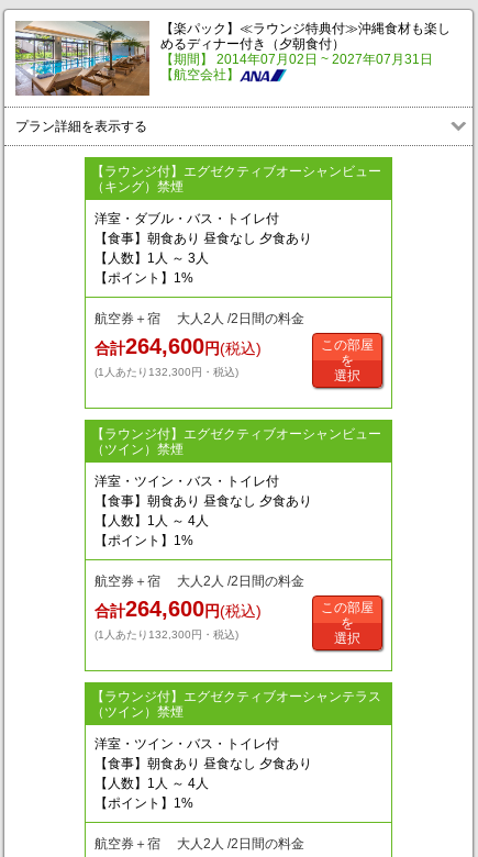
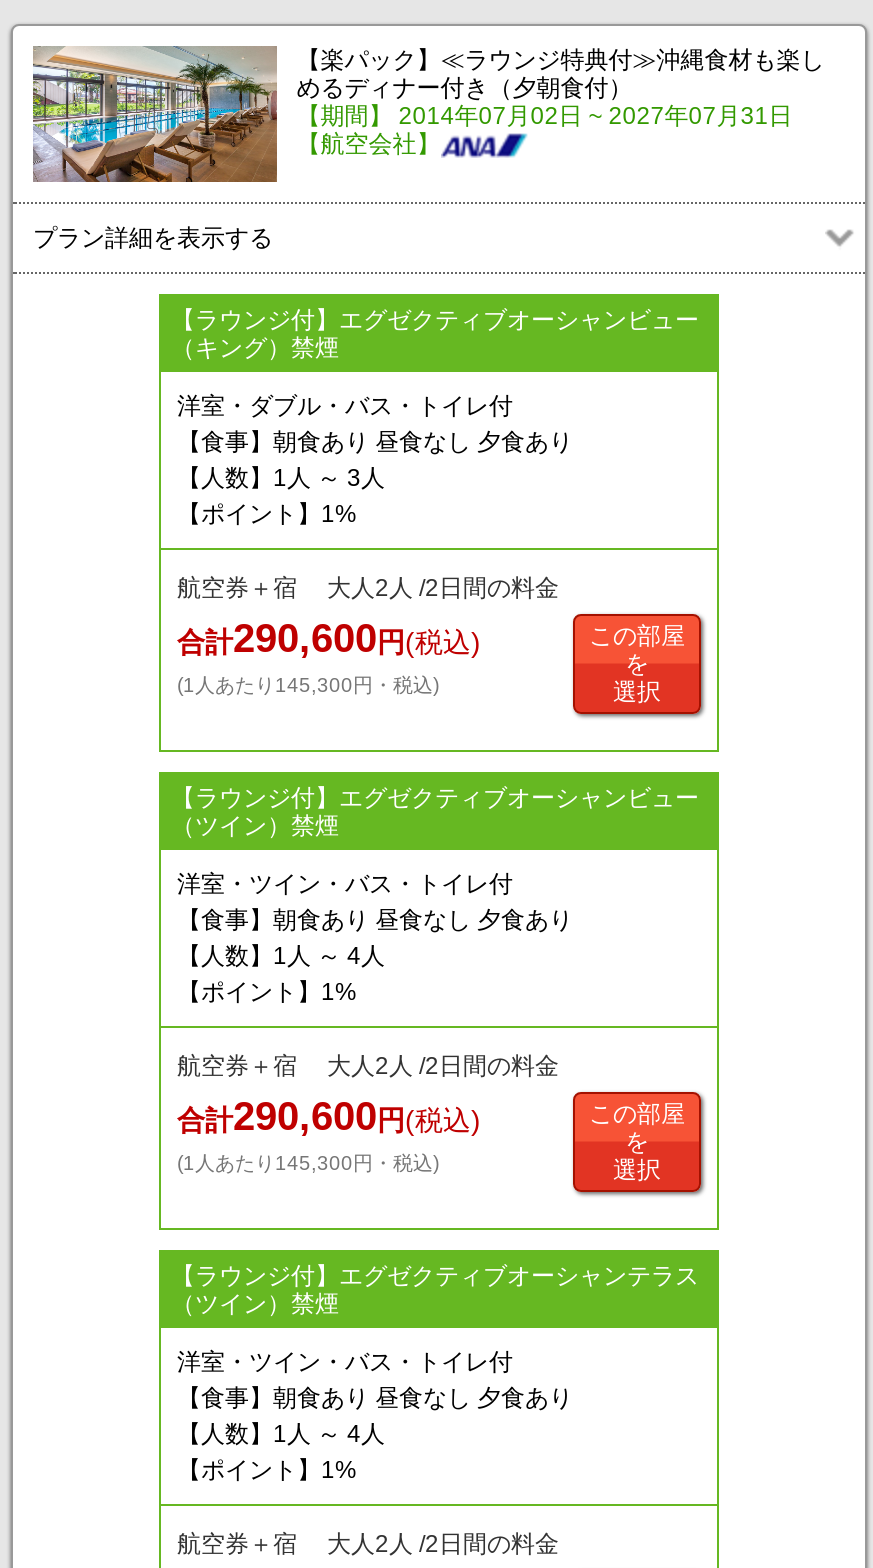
[95,335,262,359] 合計264,600円(税込) -> [177,617,481,661] 合計290,600円(税込)
[95,366,238,379] (1人あたり132,300円・税込) -> [177,675,439,697] (1人あたり145,300円・税込)
[95,597,262,621] 合計264,600円(税込) -> [177,1095,481,1139] 合計290,600円(税込)
[95,629,238,641] (1人あたり132,300円・税込) -> [177,1153,439,1175] (1人あたり145,300円・税込)

